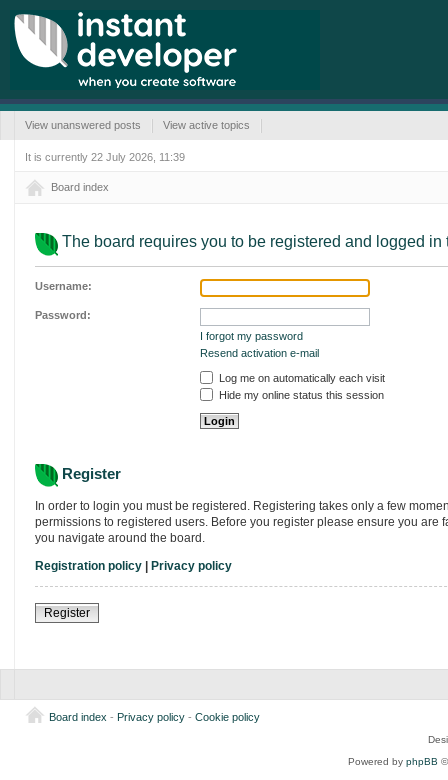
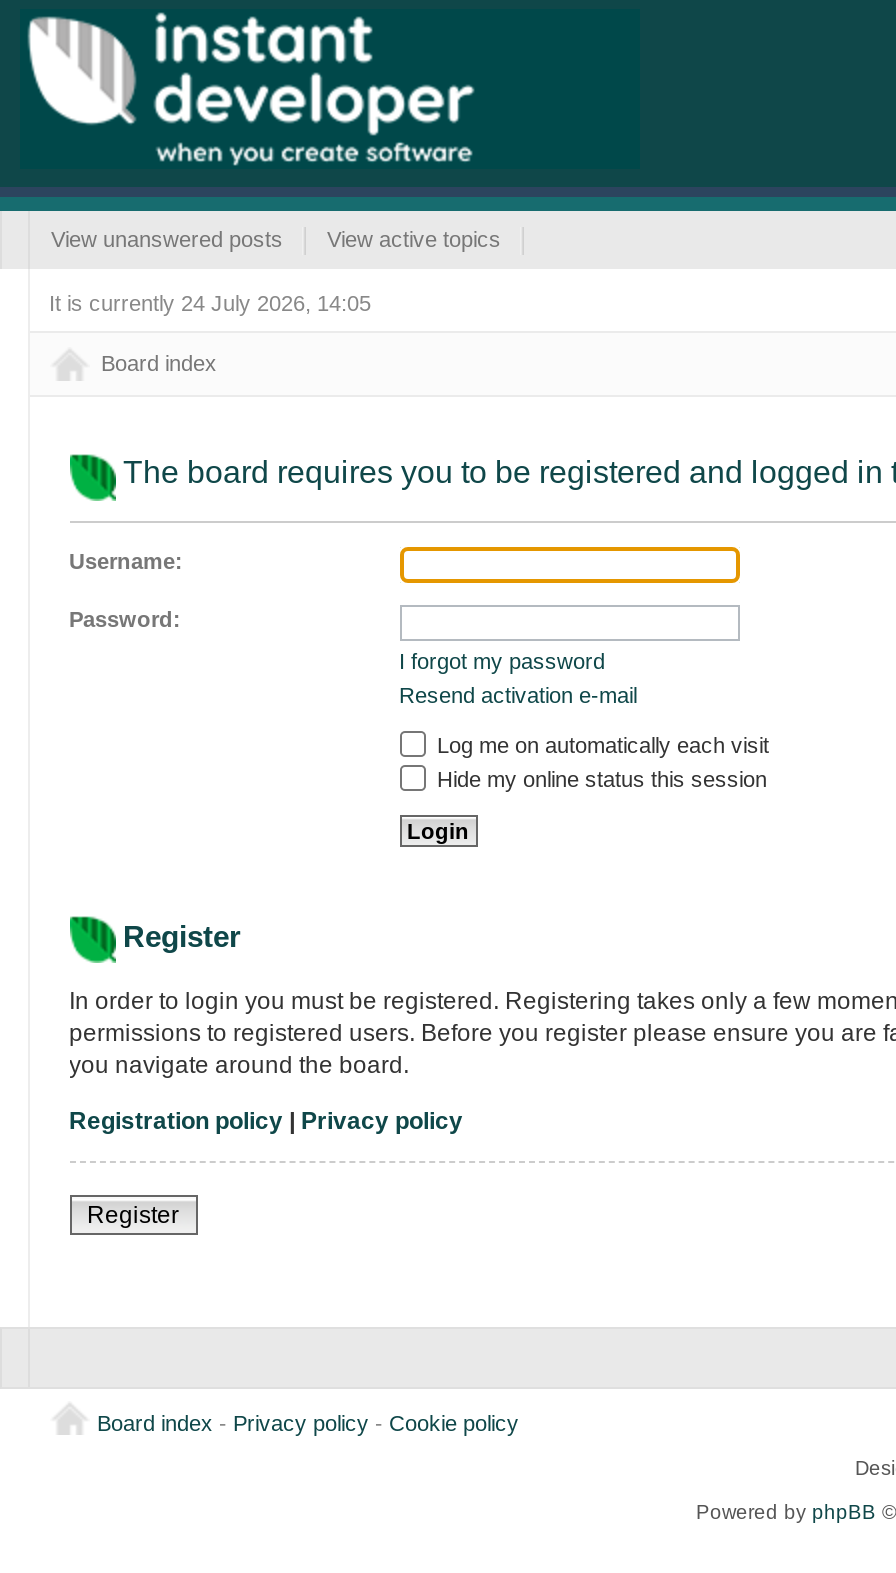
[24,151,184,163] It is currently 22 July 2026, 11:39 -> [49,291,371,315] It is currently 24 July 2026, 14:05

